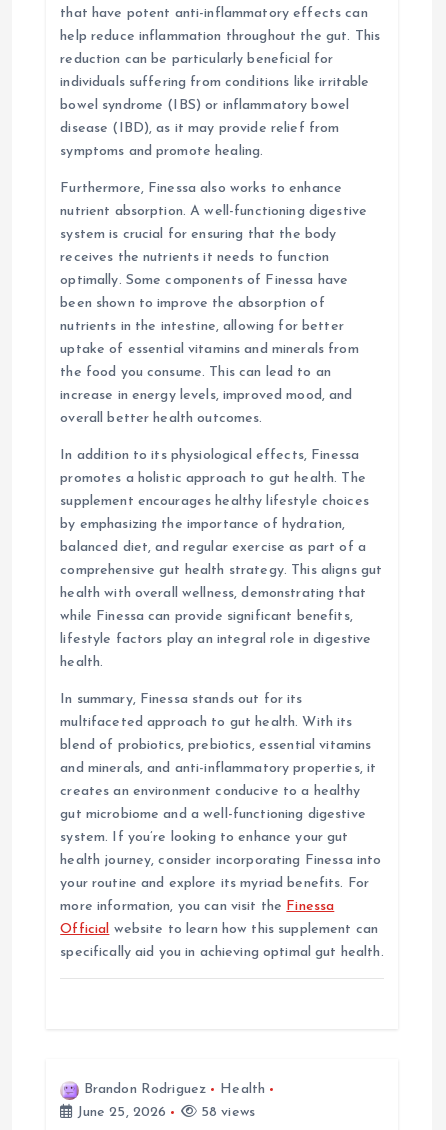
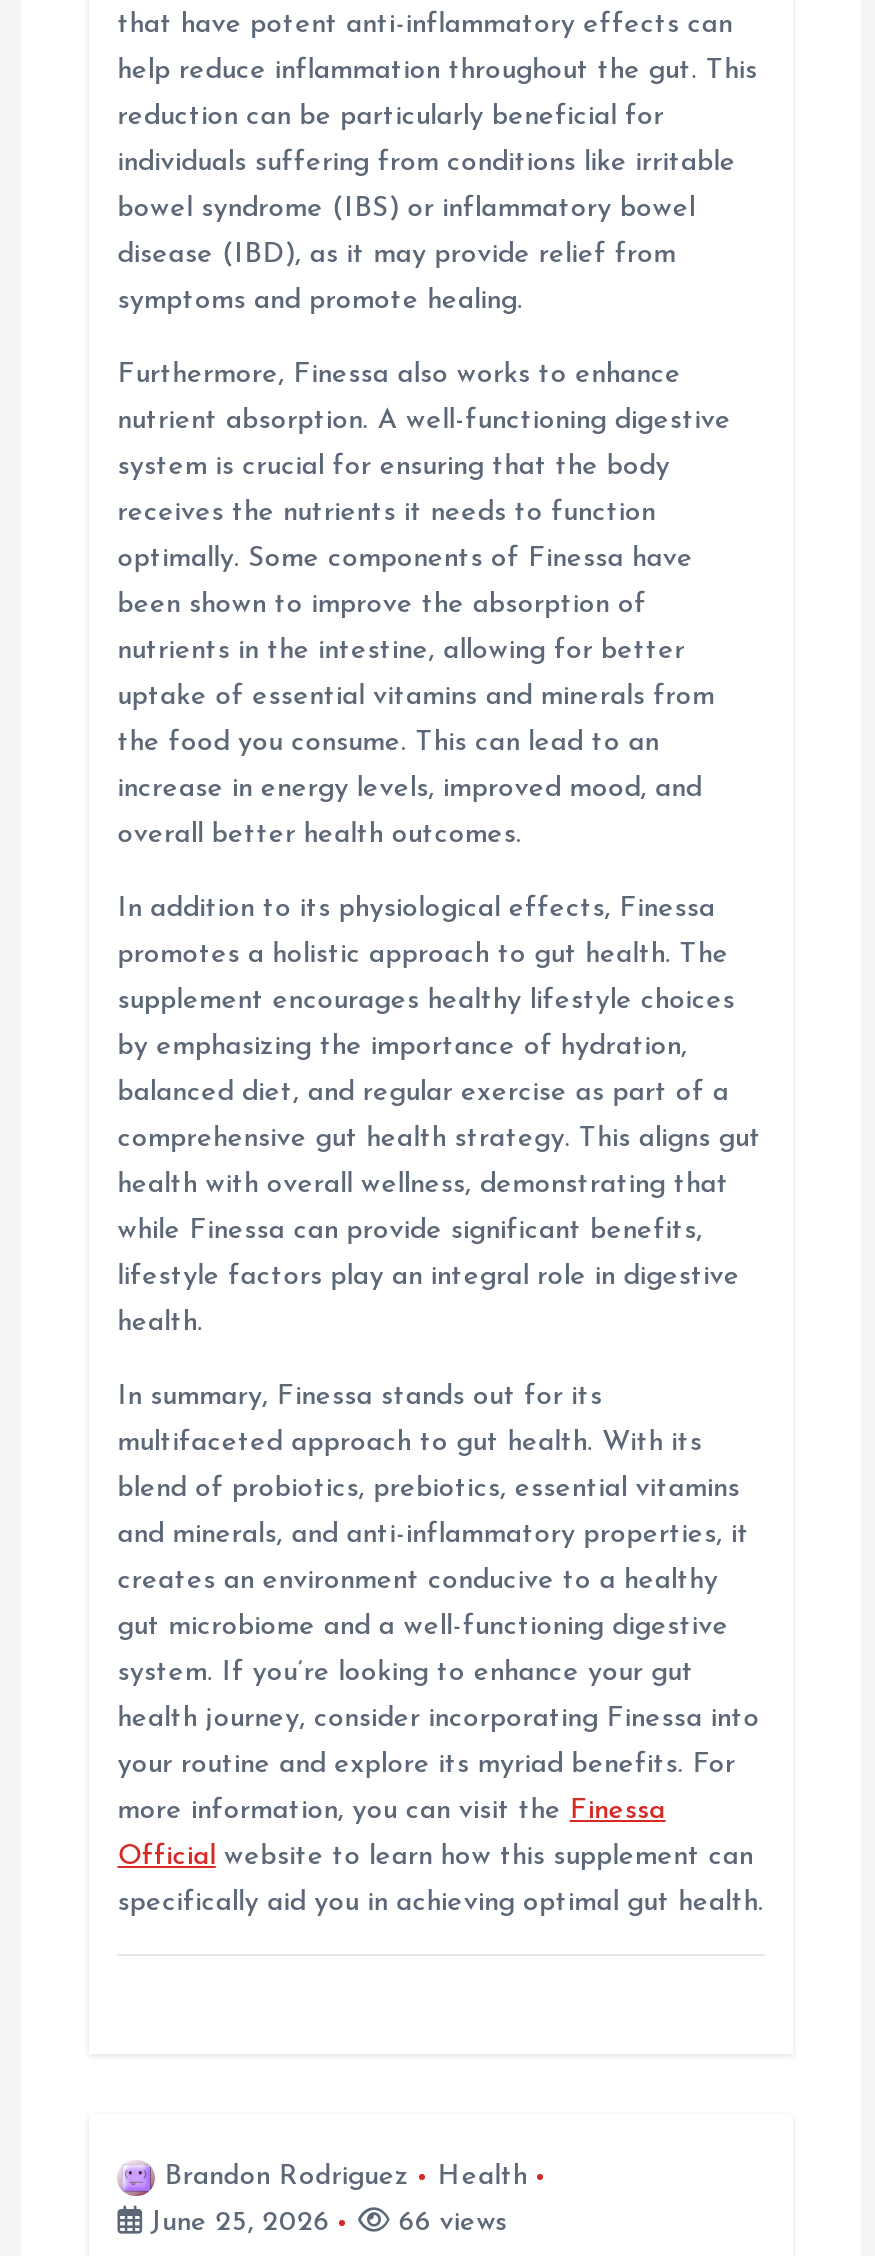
[197,1105,255,1120] 58 views -> [390,2207,507,2237] 66 views

